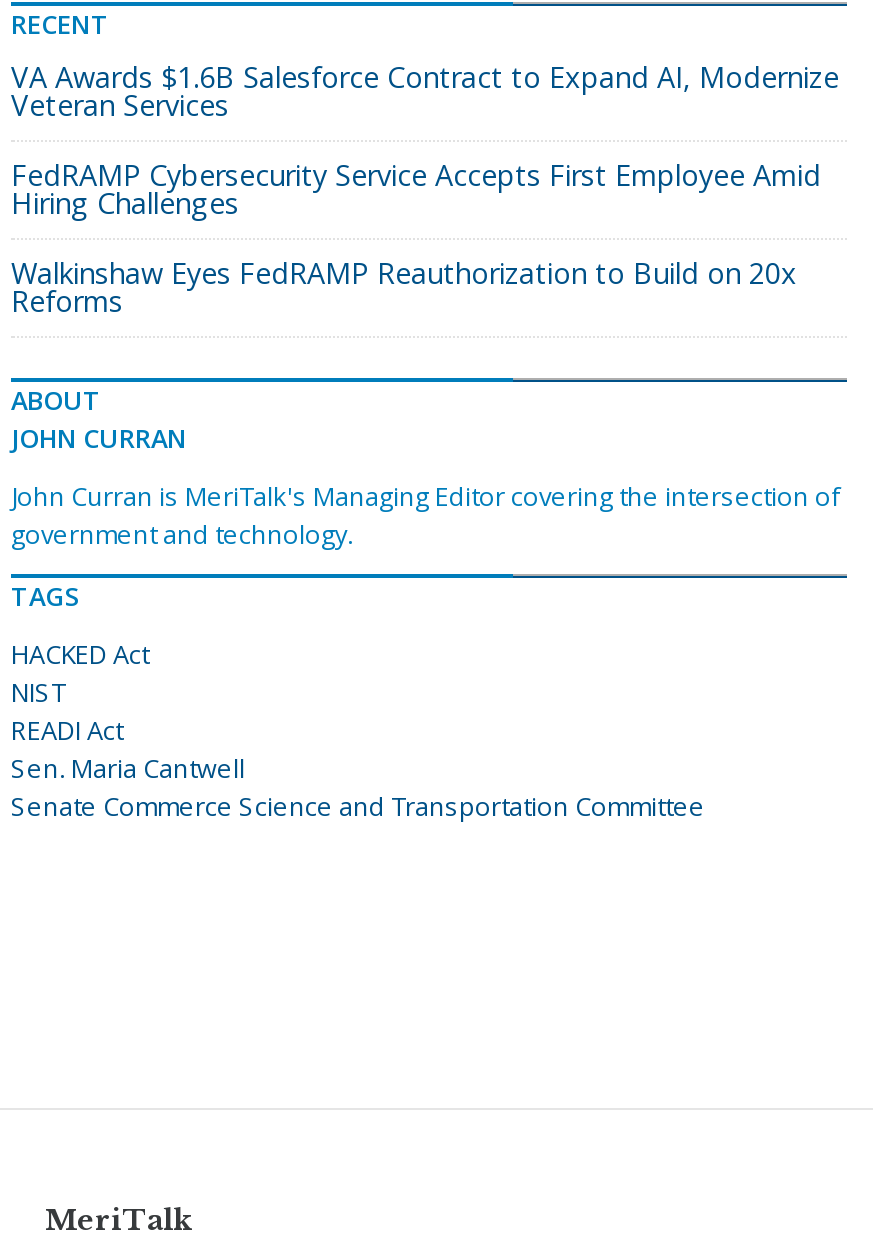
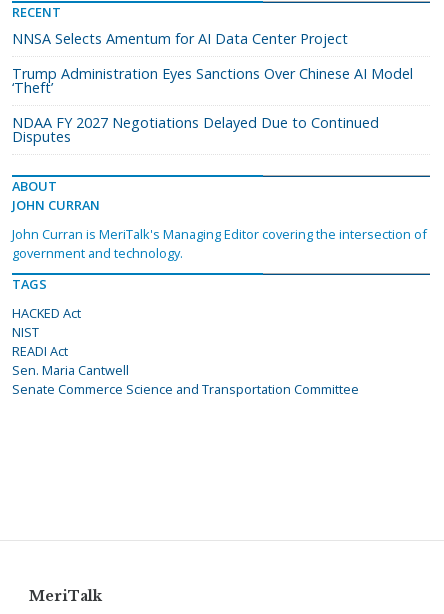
[11,58,839,124] VA Awards $1.6B Salesforce Contract to Expand AI, Modernize | Veteran Services -> [12,29,348,48] NNSA Selects Amentum for AI Data Center Project
[11,156,821,222] FedRAMP Cybersecurity Service Accepts First Employee Amid | Hiring Challenges -> [12,64,413,97] Trump Administration Eyes Sanctions Over Chinese AI Model | ‘Theft’
[11,254,797,320] Walkinshaw Eyes FedRAMP Reauthorization to Build on 20x | Reforms -> [12,113,379,146] NDAA FY 2027 Negotiations Delayed Due to Continued | Disputes

